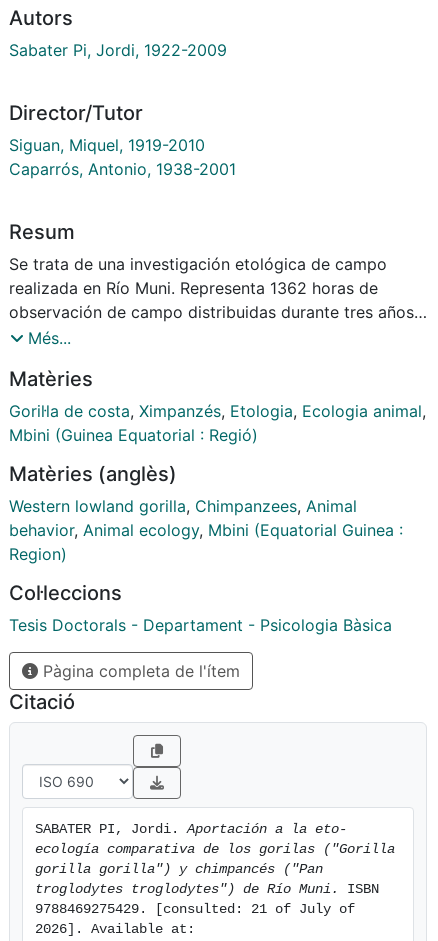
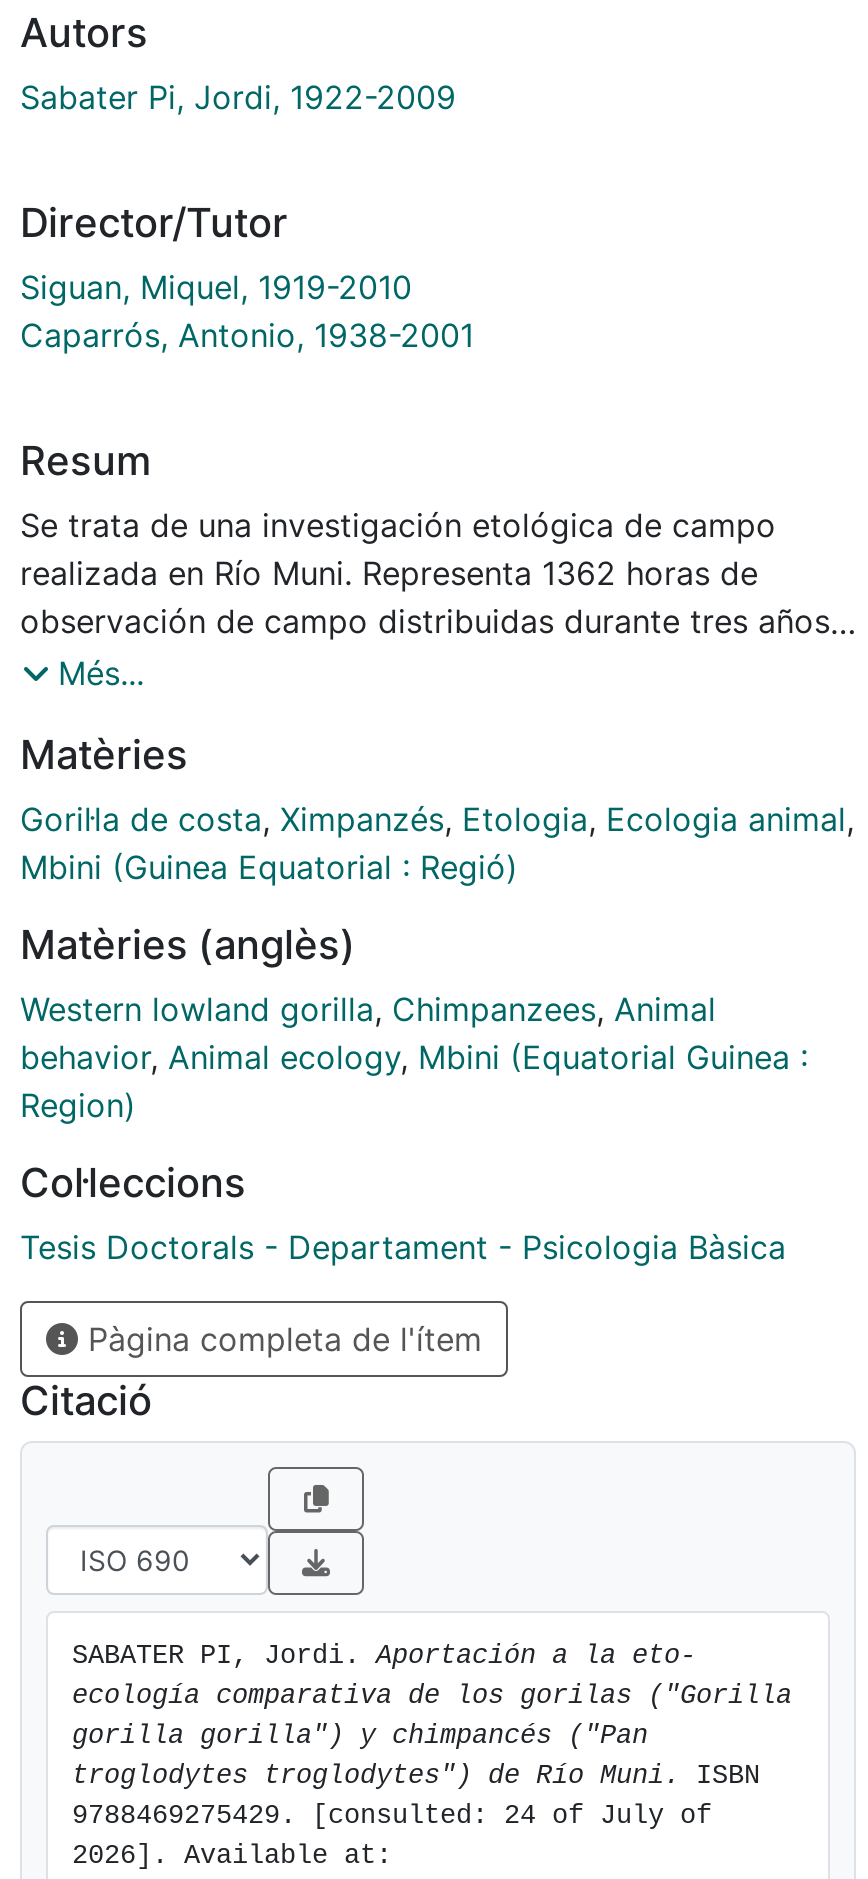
[35,902,355,917] 9788469275429. [consulted: 21 of July of -> [72,1801,712,1831] 9788469275429. [consulted: 24 of July of

